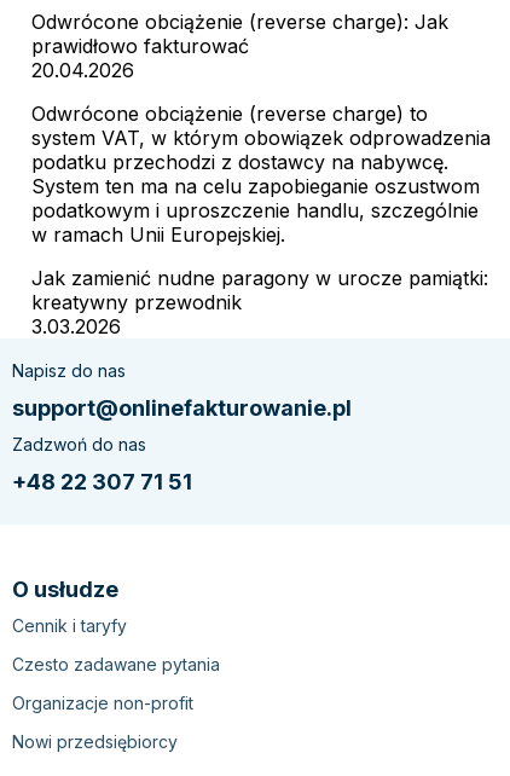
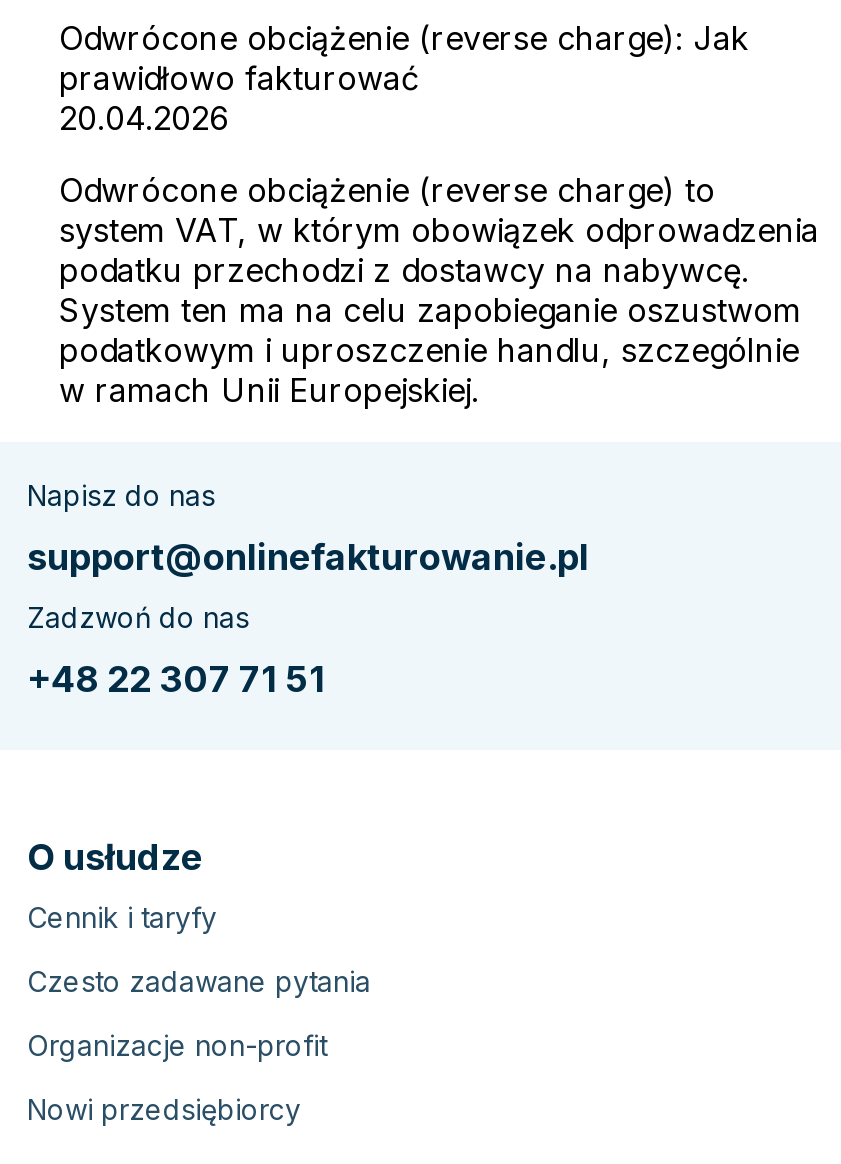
[31,266,488,339] Jak zamienić nudne paragony w urocze pamiątki: | kreatywny przewodnik | 3.03.2026 -> none

